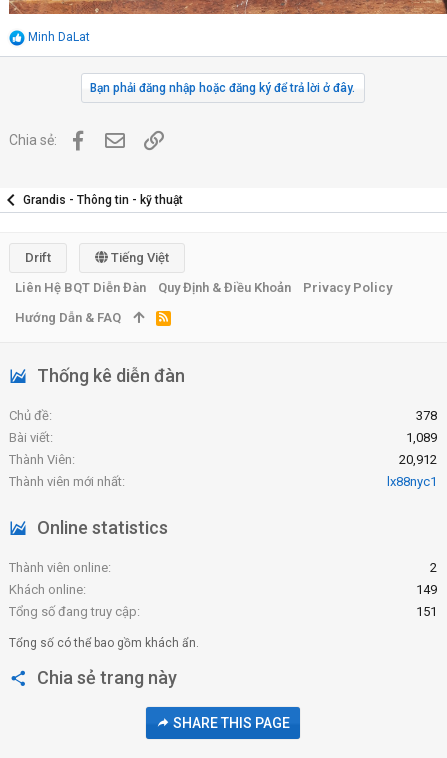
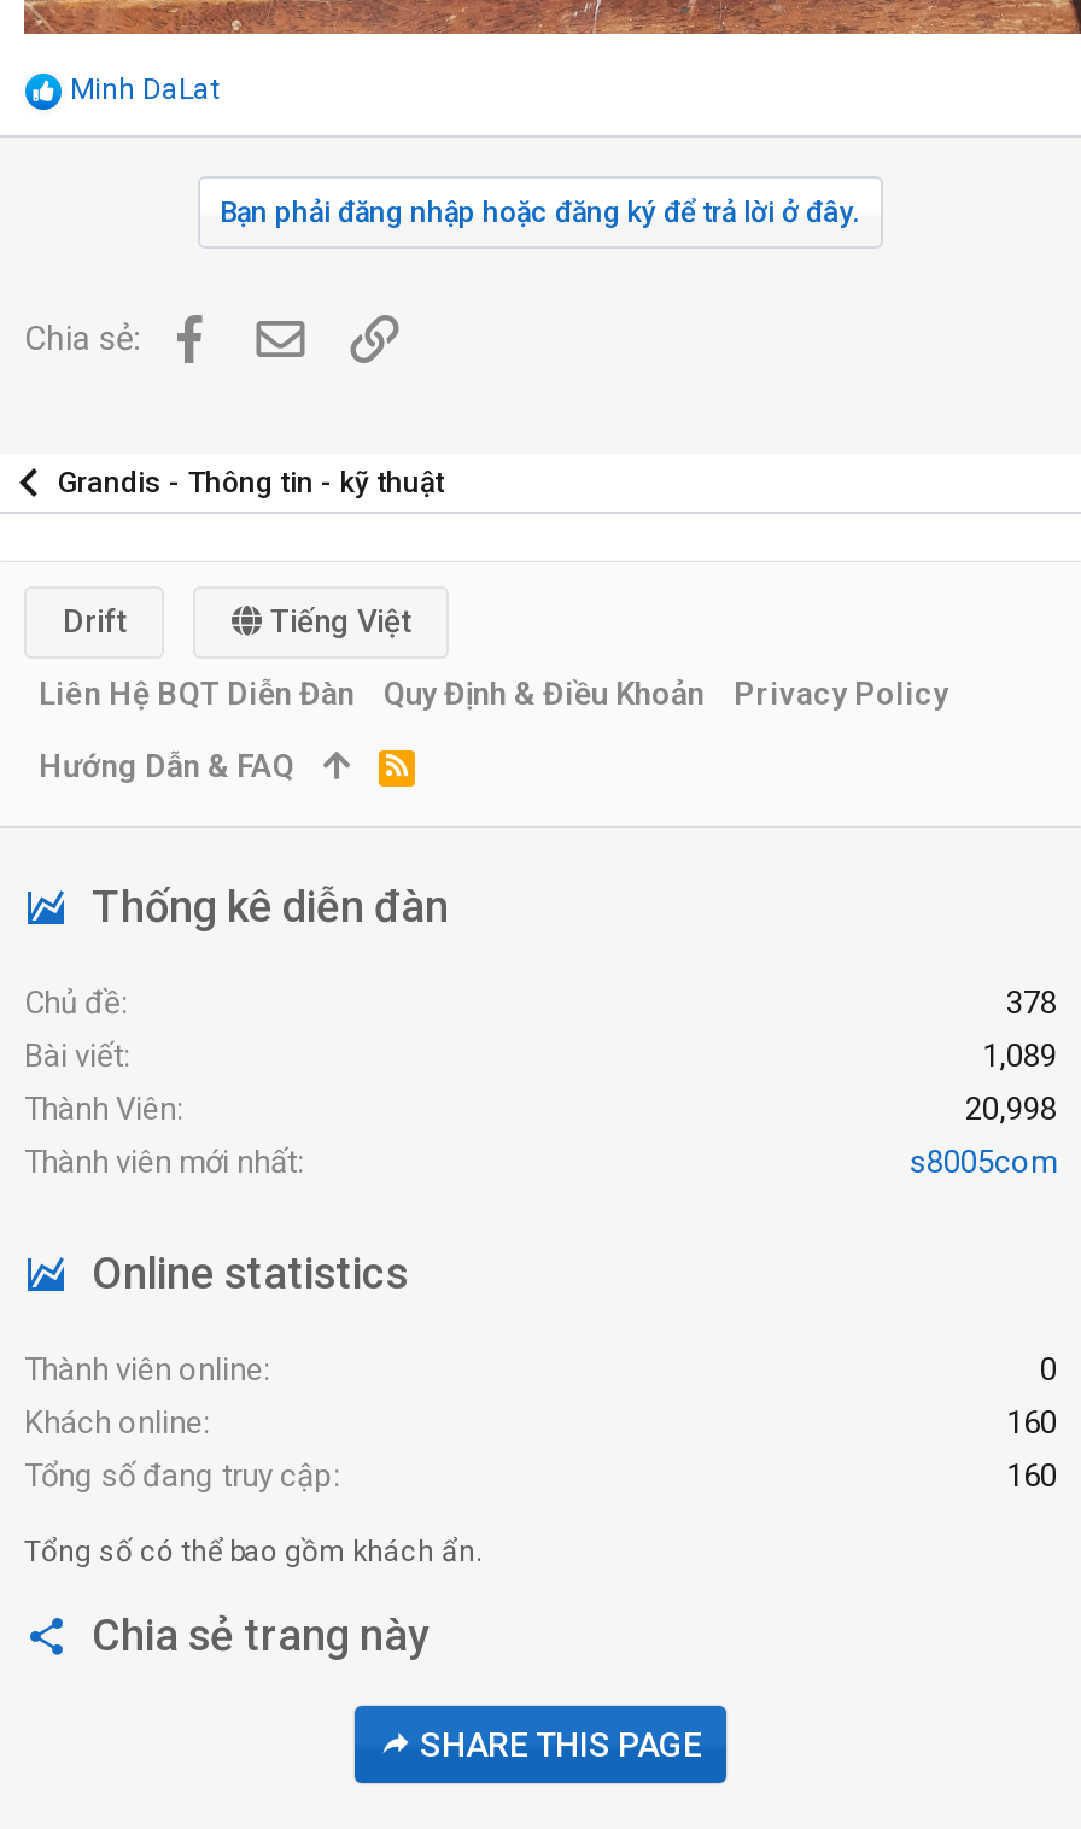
[399,452,437,467] 20,912 -> [965,1091,1057,1127] 20,998
[387,474,437,489] lx88nyc1 -> [910,1144,1057,1180] s8005com
[430,560,437,575] 2 -> [1040,1351,1057,1387] 0
[416,582,437,597] 149 -> [1006,1404,1057,1441] 160
[416,604,437,619] 151 -> [1006,1457,1057,1494] 160

